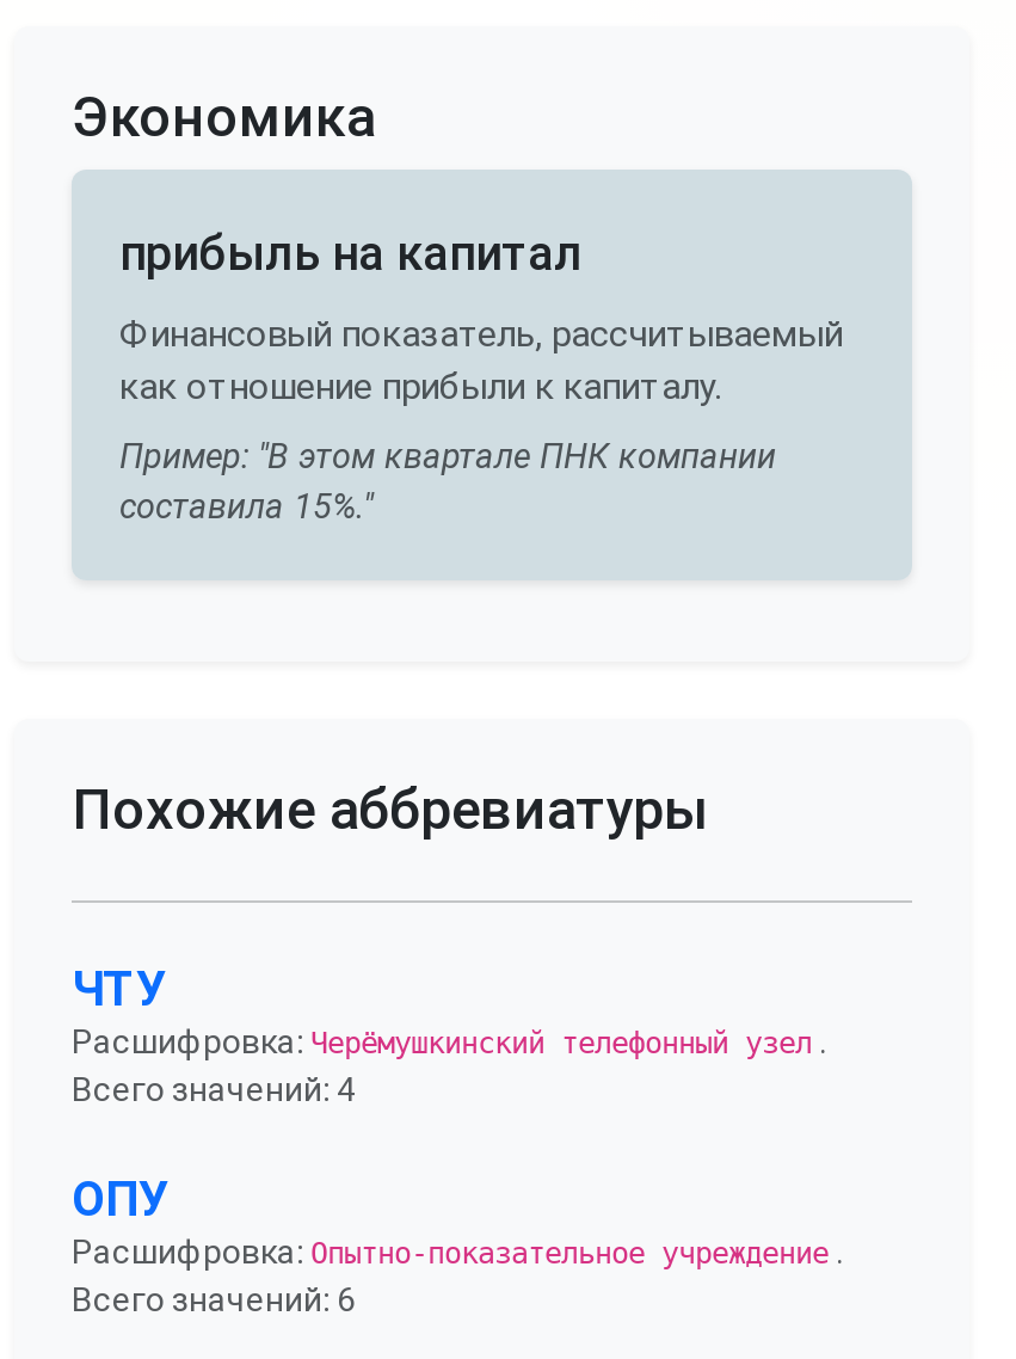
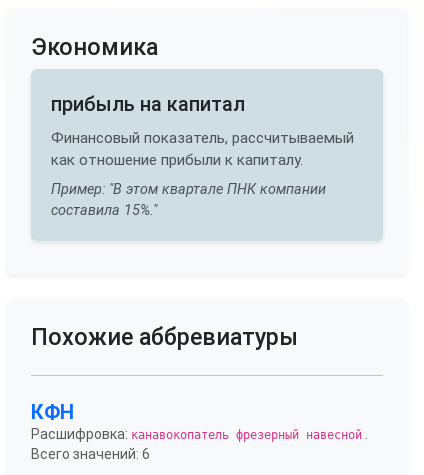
[72,960,843,1271] ЧТУ | Расшифровка: Черёмушкинский телефонный узел. | Всего значений: 4 | ОПУ | Расшифровка: Опытно-показательное учреждение. -> [31,400,368,442] КФН | Расшифровка: канавокопатель фрезерный навесной.

